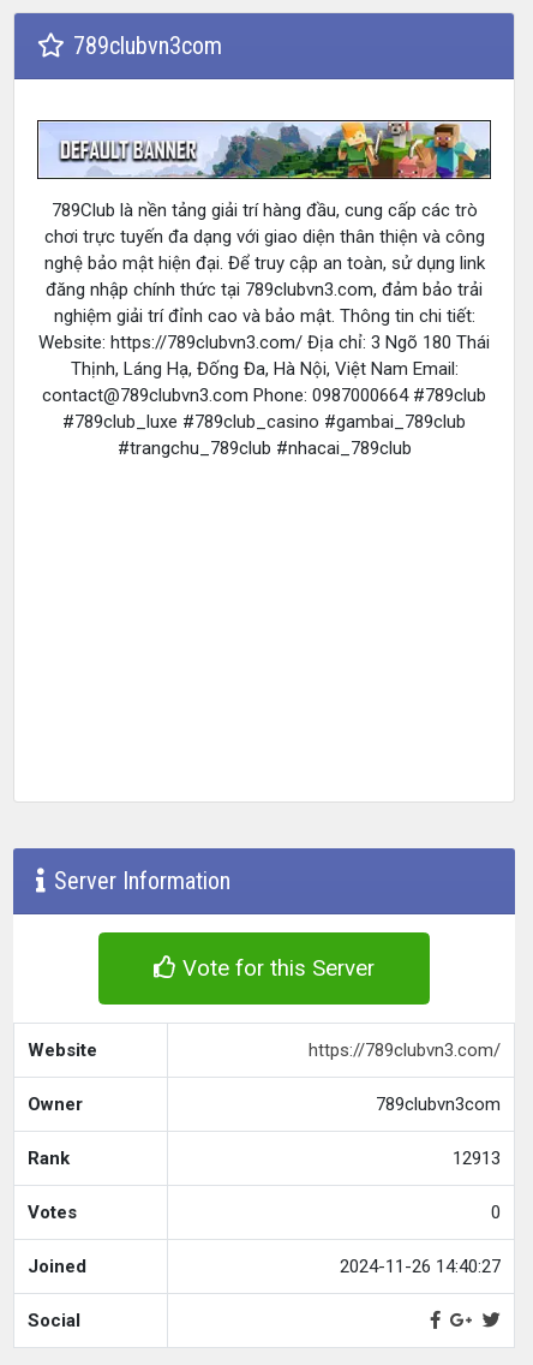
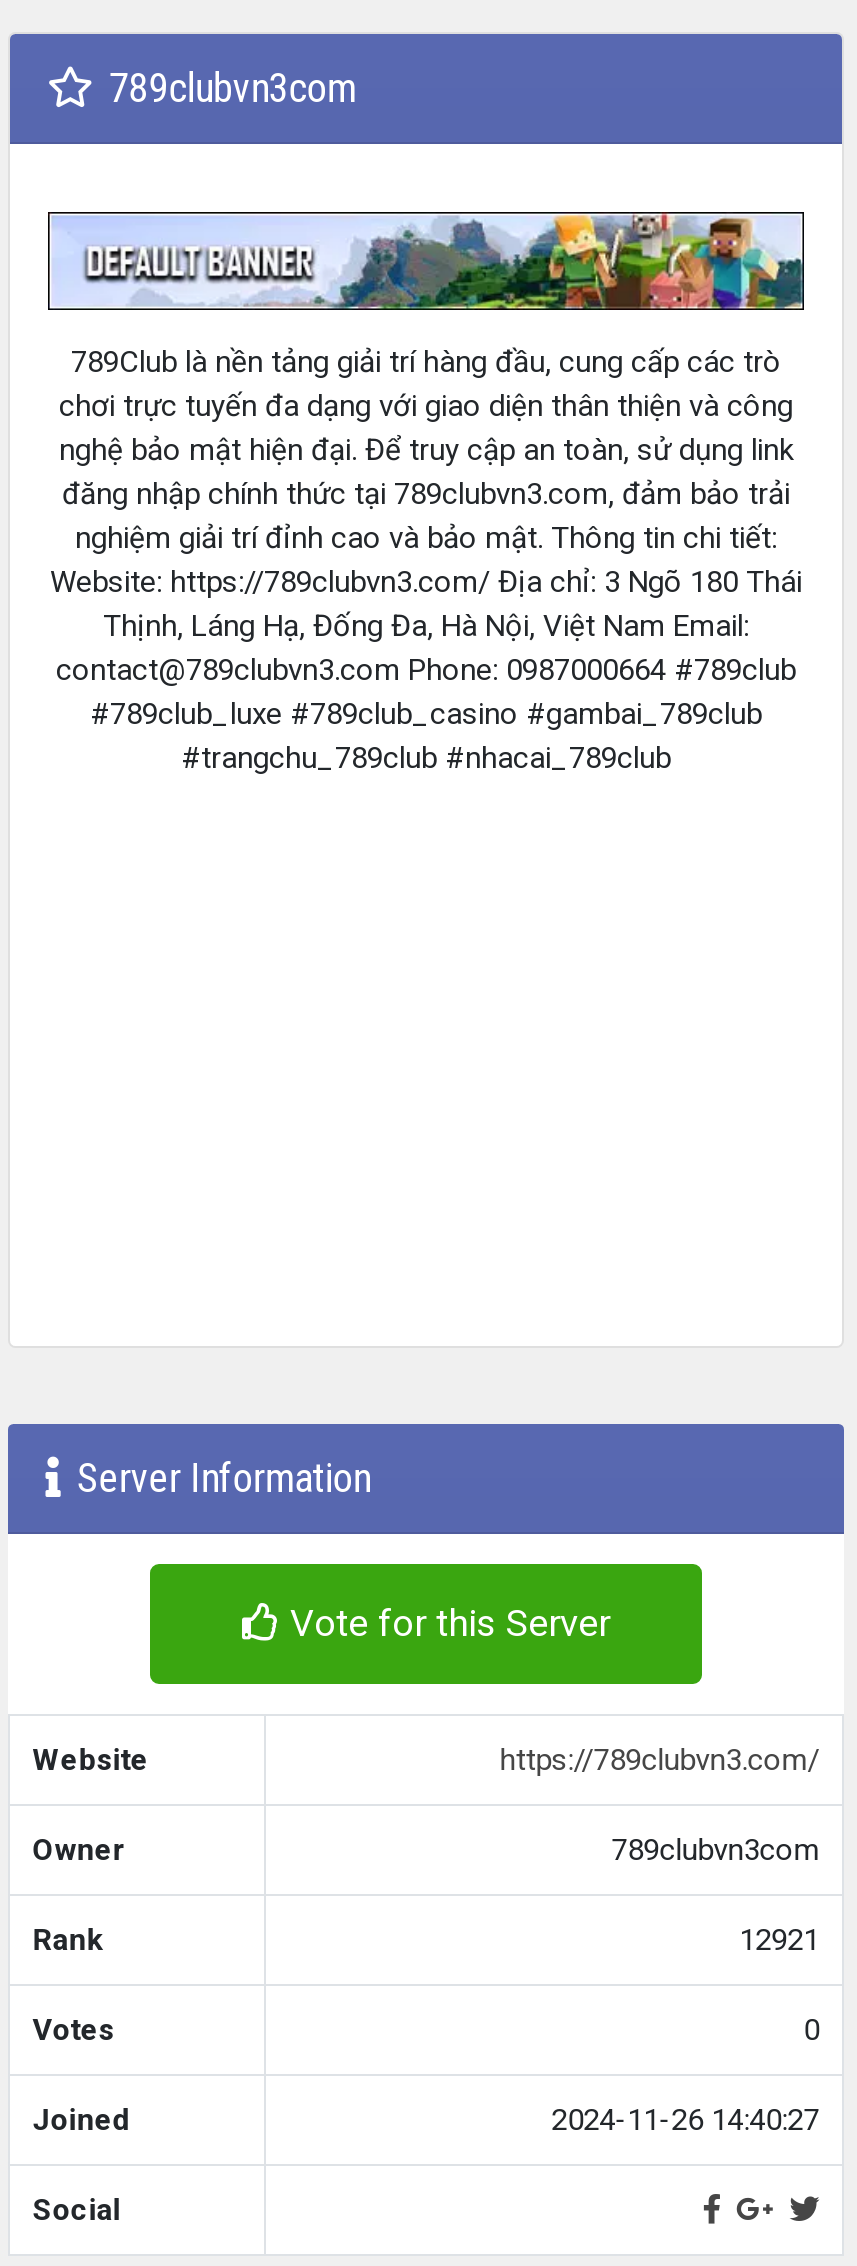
[452,1147,500,1169] 12913 -> [740,1922,820,1958] 12921

